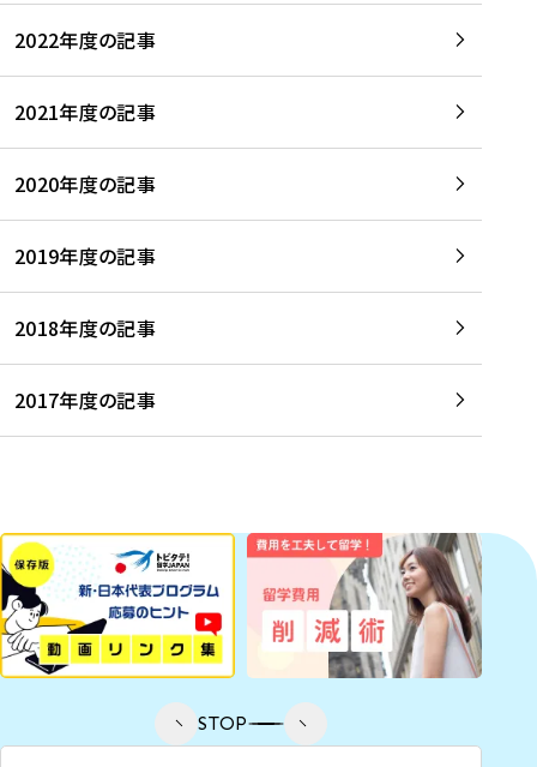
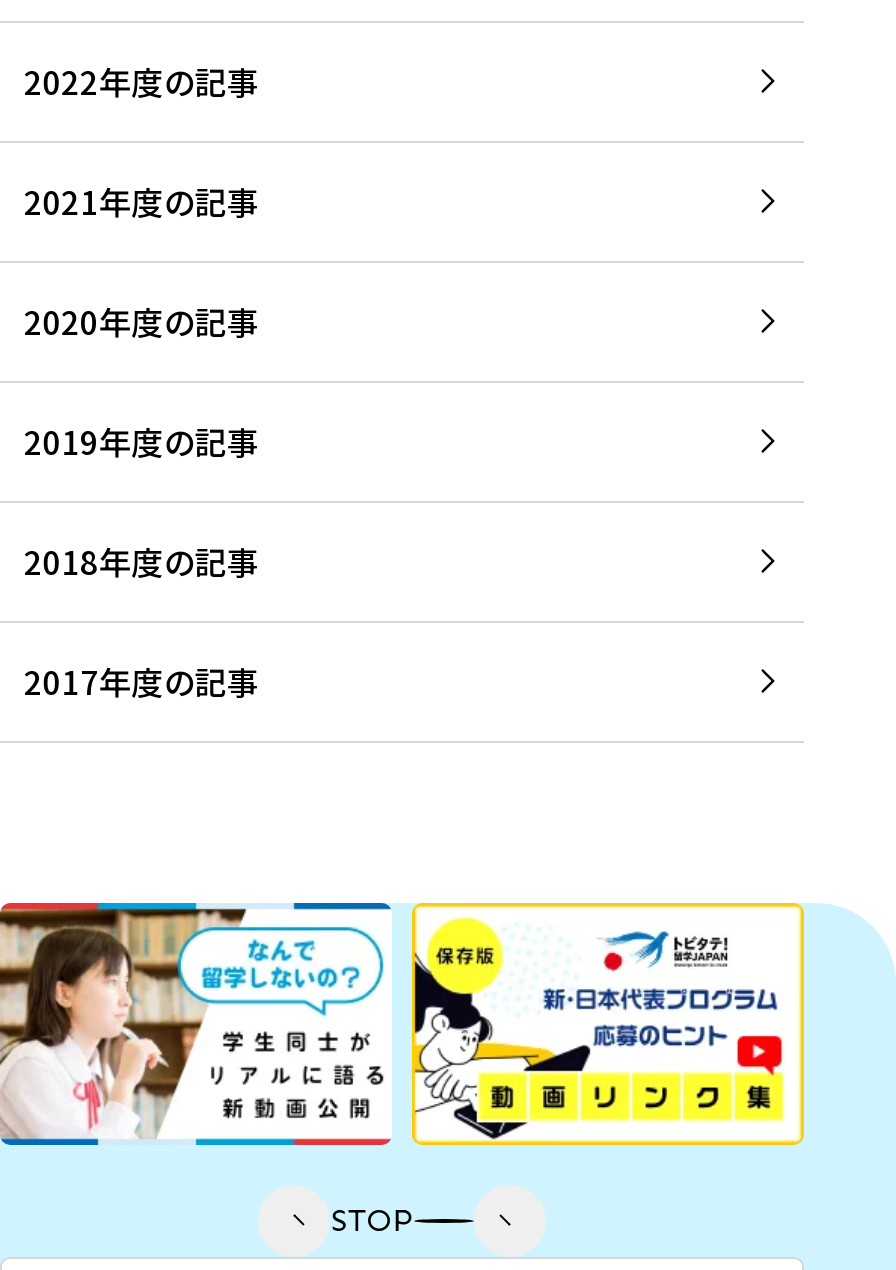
[4,532,236,679] [image] -> [6,901,392,1147] [image]
[246,532,483,679] [image] -> [410,901,806,1147] [image]

